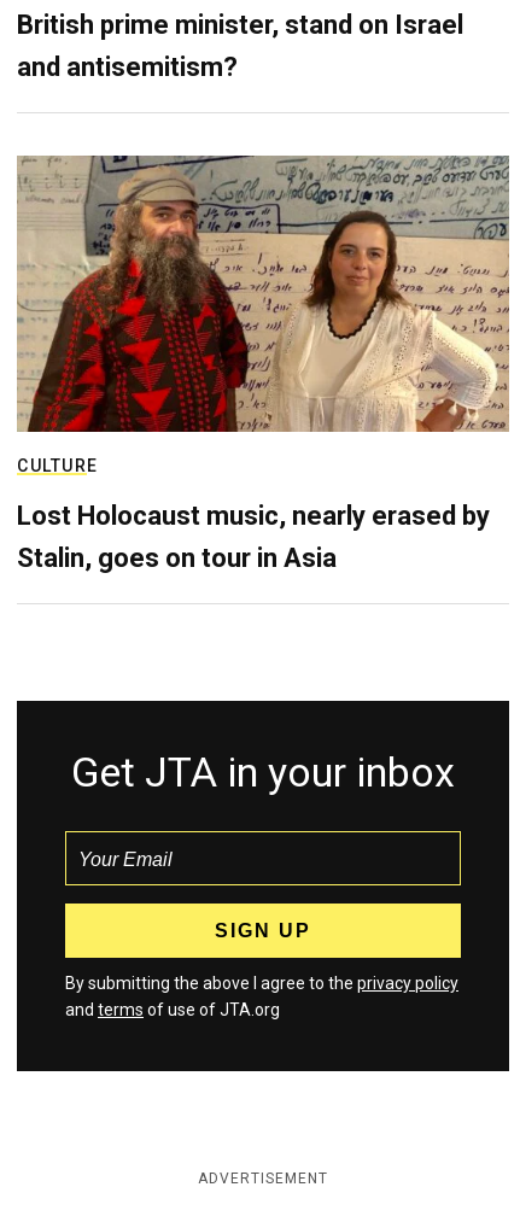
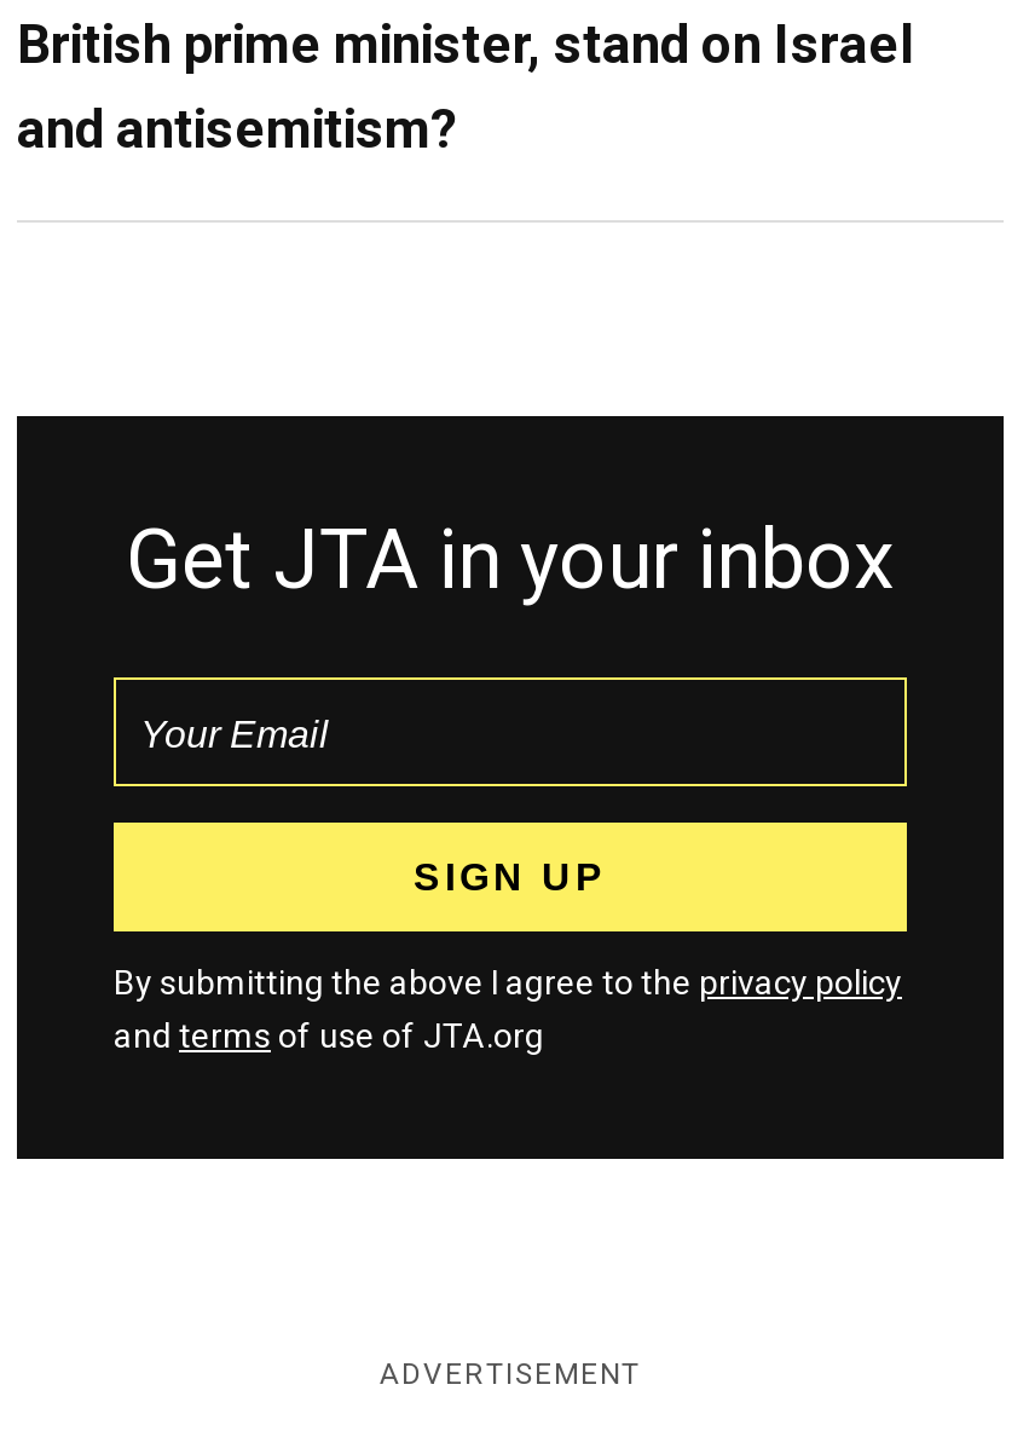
[16,154,510,573] [image] | CULTURE | Lost Holocaust music, nearly erased by | Stalin, goes on tour in Asia -> none

